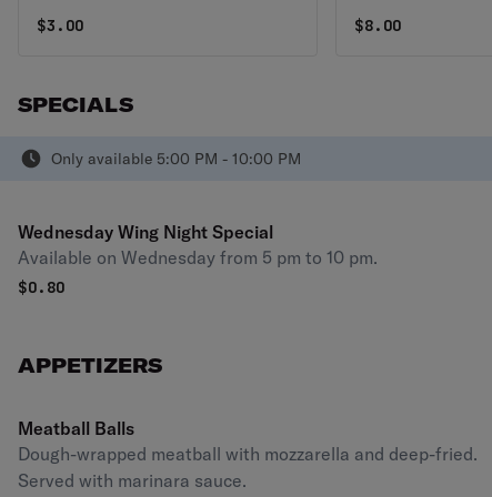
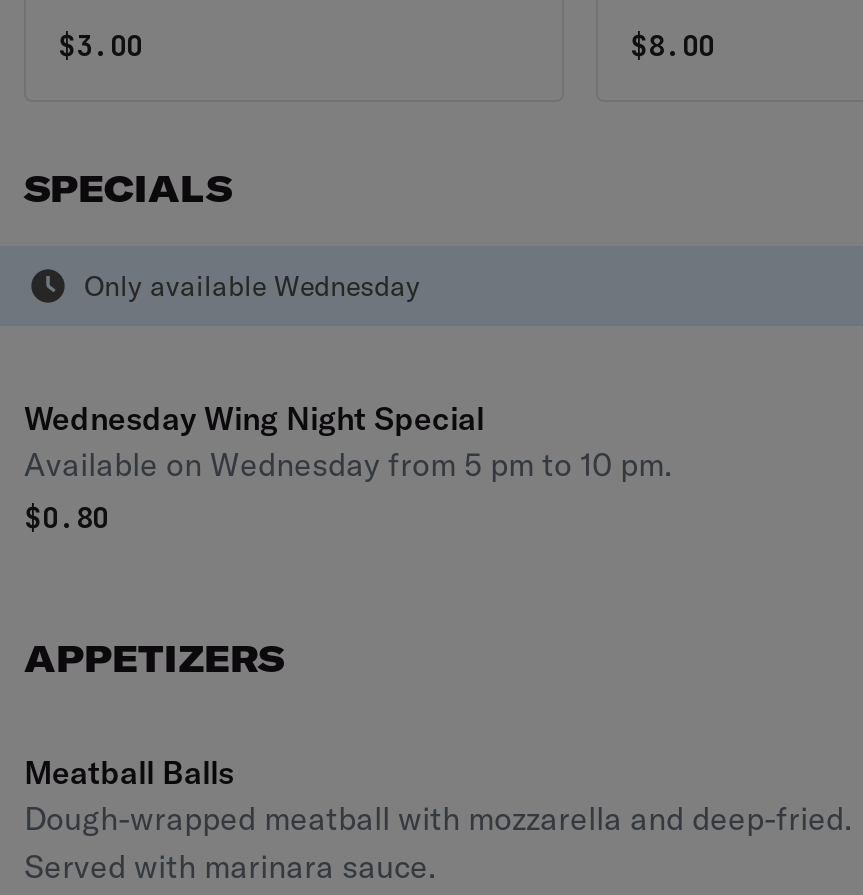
[51,149,301,169] Only available 5:00 PM - 10:00 PM -> [84,268,420,304] Only available Wednesday

